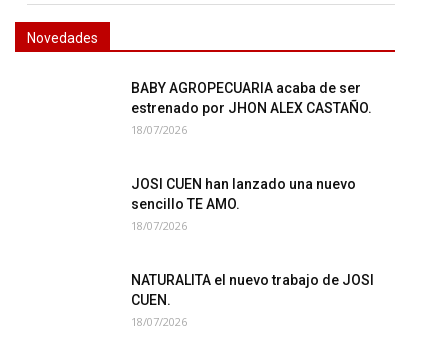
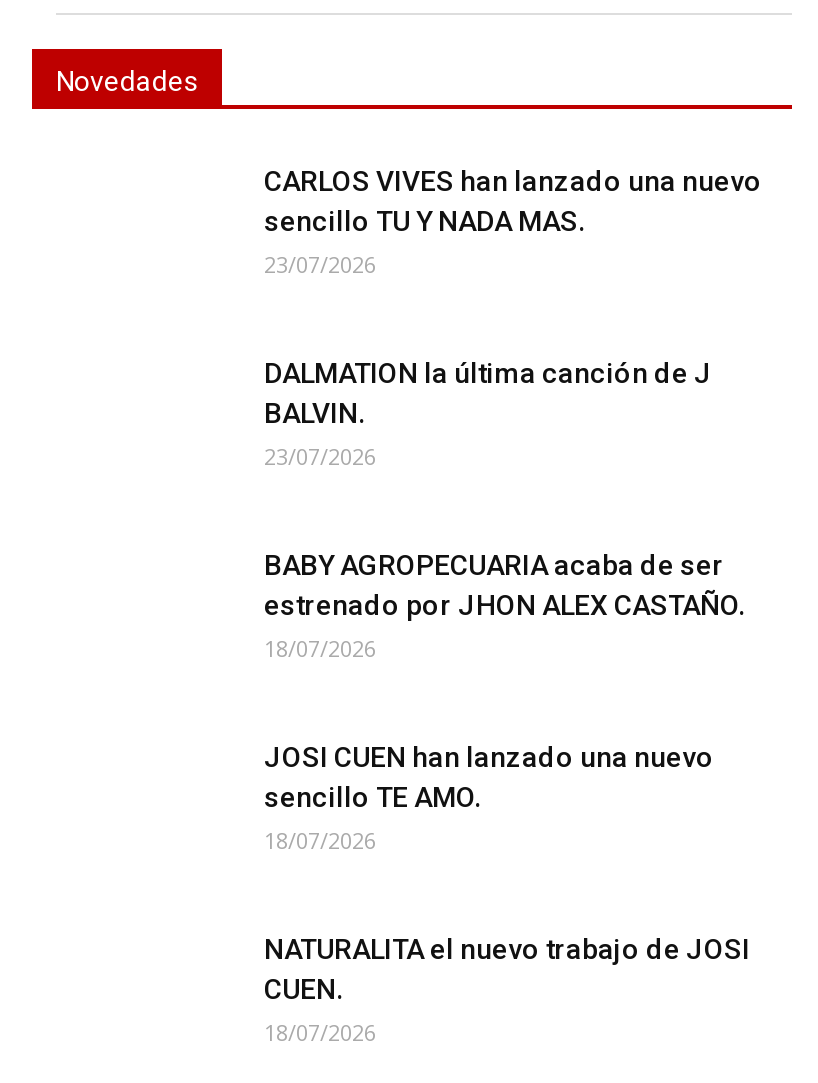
none -> [264,165,762,471] CARLOS VIVES han lanzado una nuevo | sencillo TU Y NADA MAS. | 23/07/2026 | DALMATION la última canción de J | BALVIN. | 23/07/2026

